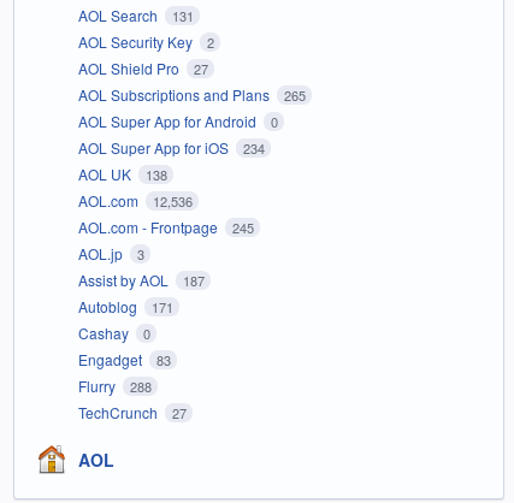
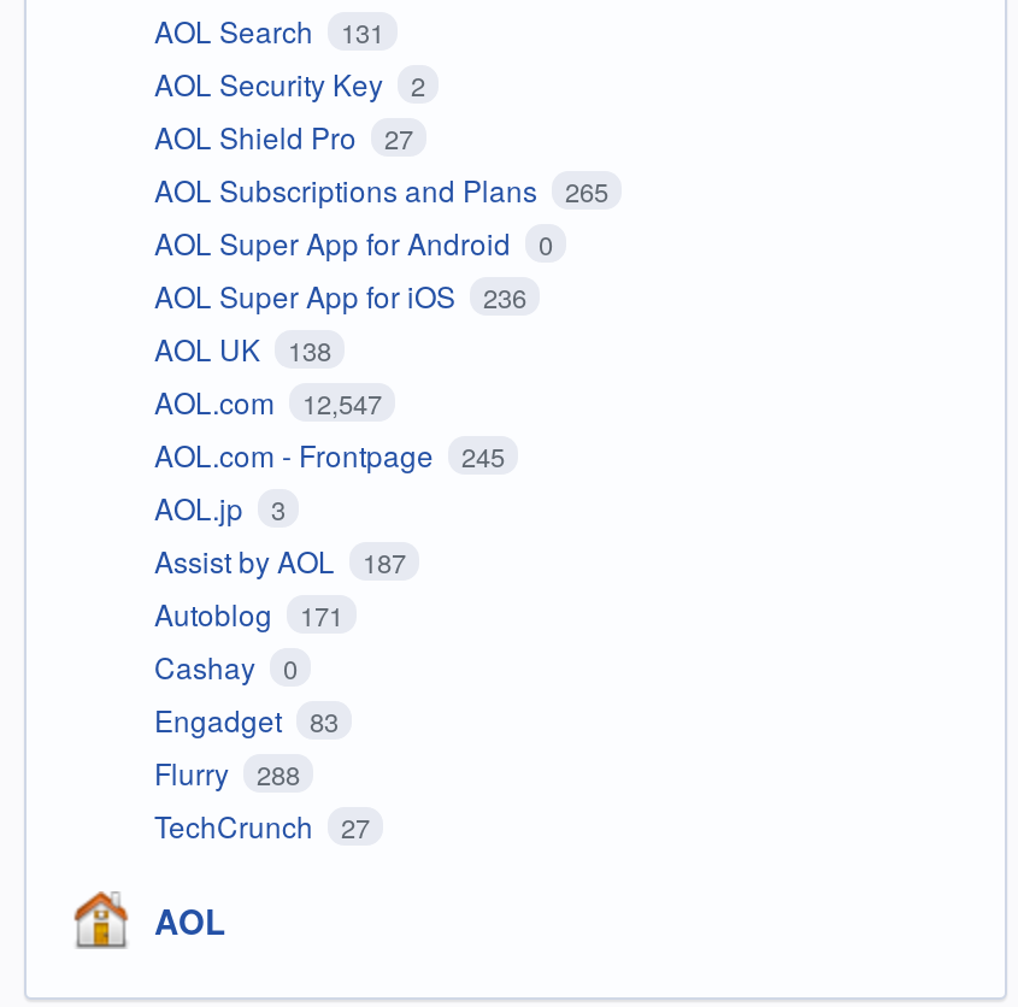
[78,137,264,157] AOL Super App for iOS 234 -> [154,274,526,315] AOL Super App for iOS 236
[78,190,192,210] AOL.com 12,536 -> [154,380,382,421] AOL.com 12,547

